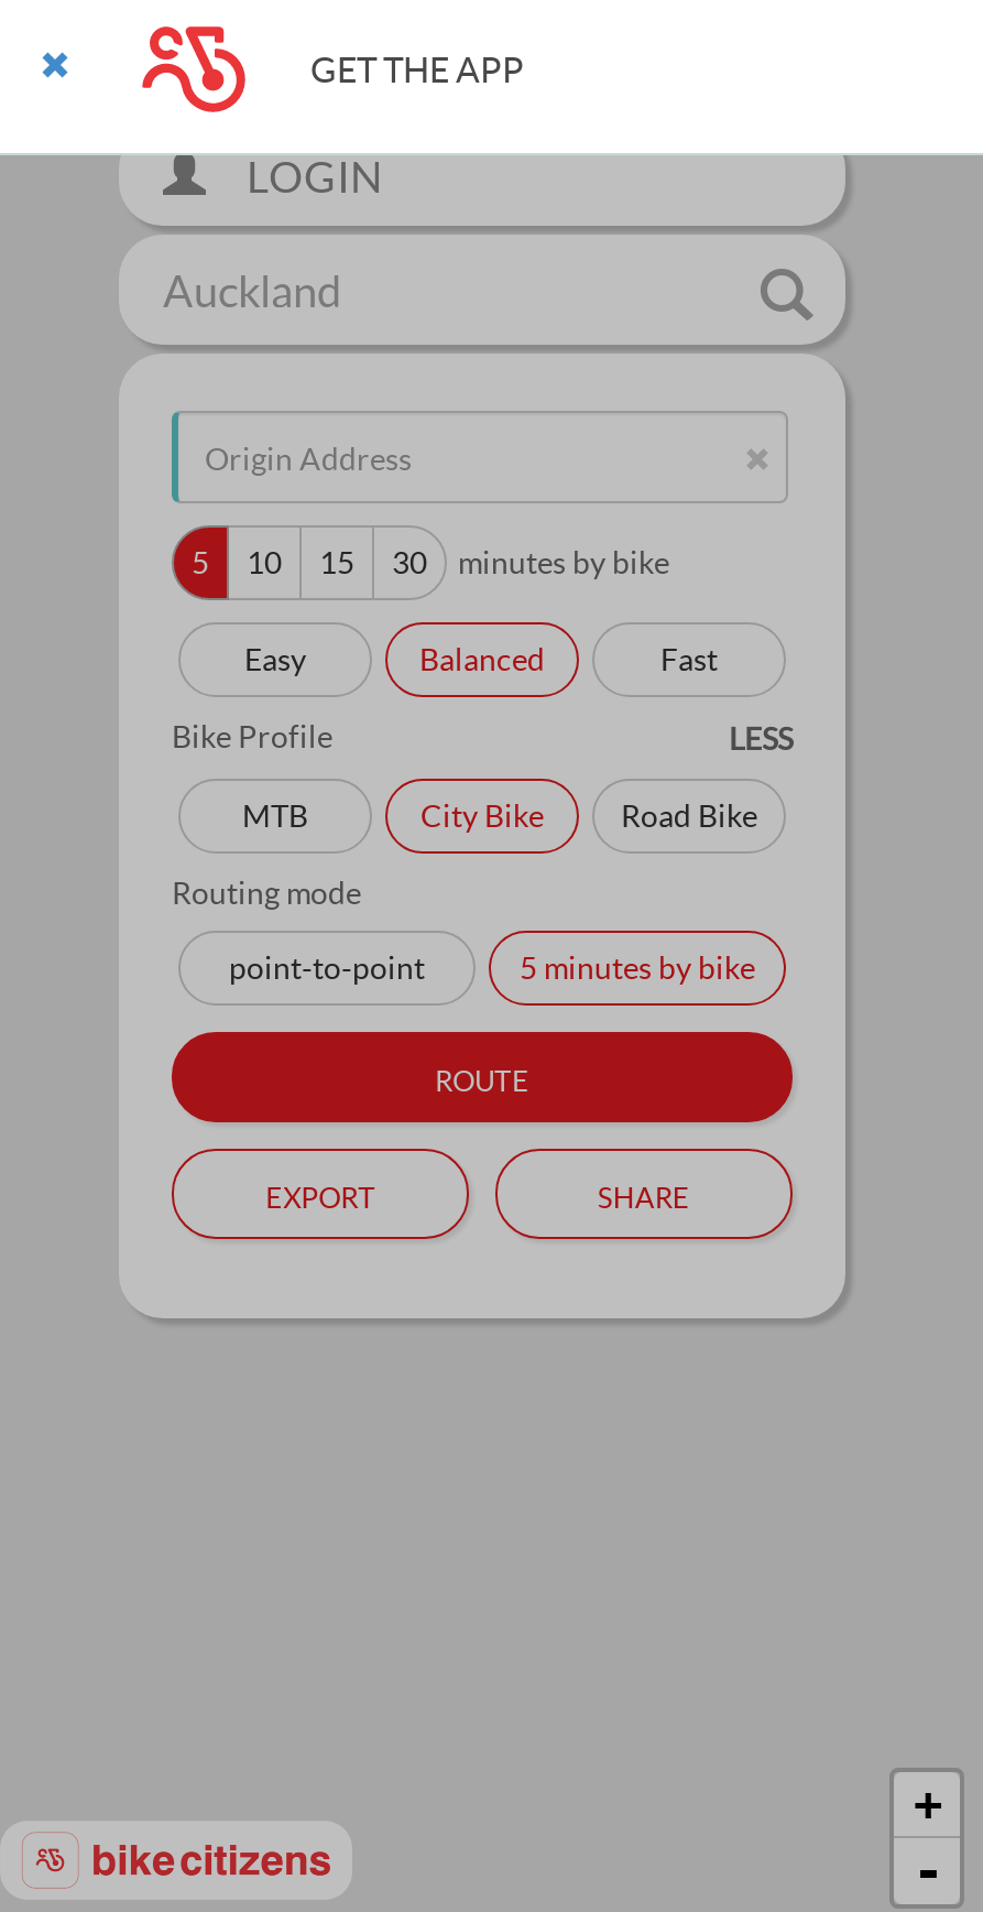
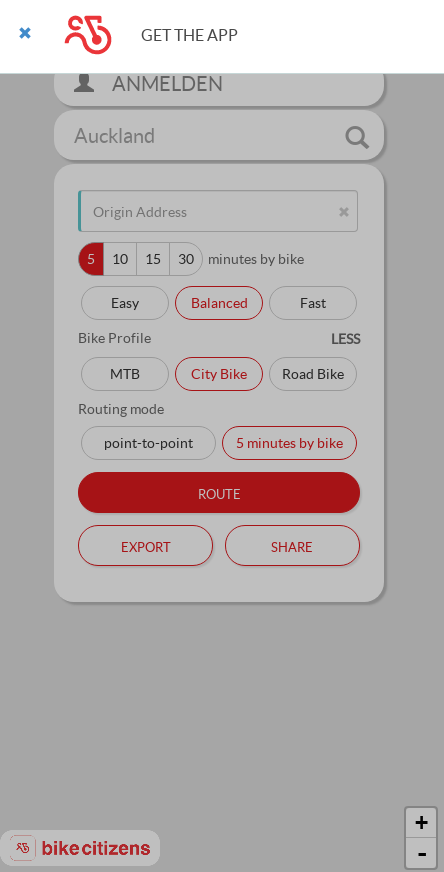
[238,151,383,202] LOGIN -> [108,72,223,95] ANMELDEN

